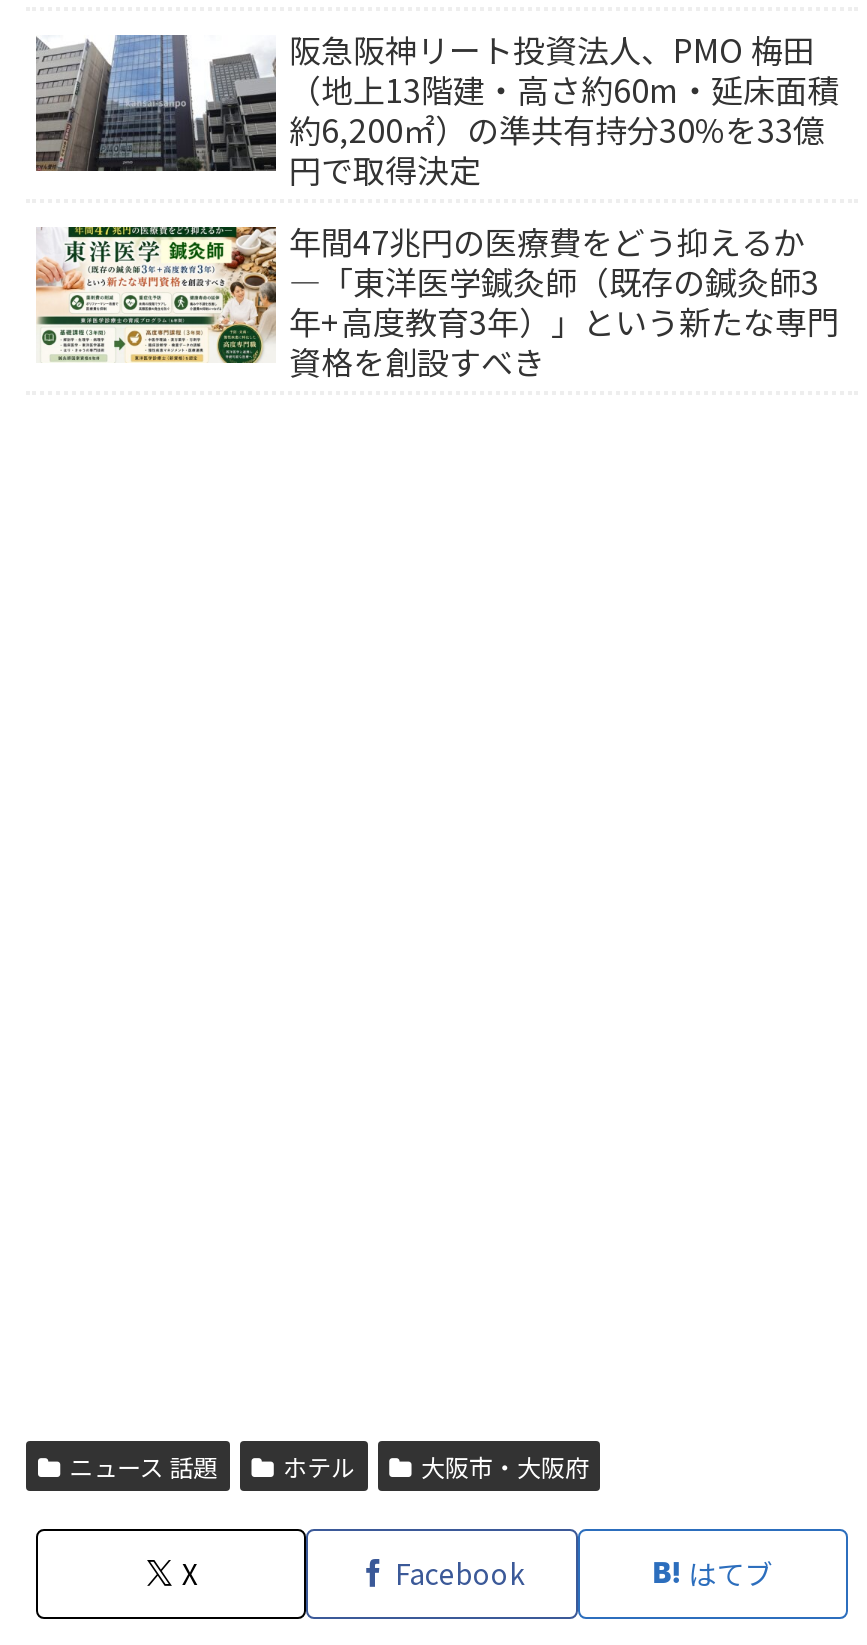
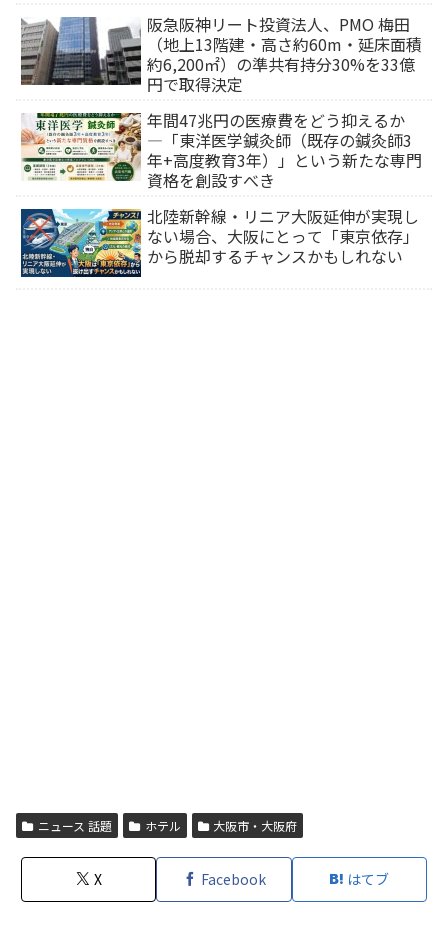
none -> [20,204,419,278] [image] | 北陸新幹線・リニア大阪延伸が実現し | ない場合、大阪にとって「東京依存」 | から脱却するチャンスかもしれない

